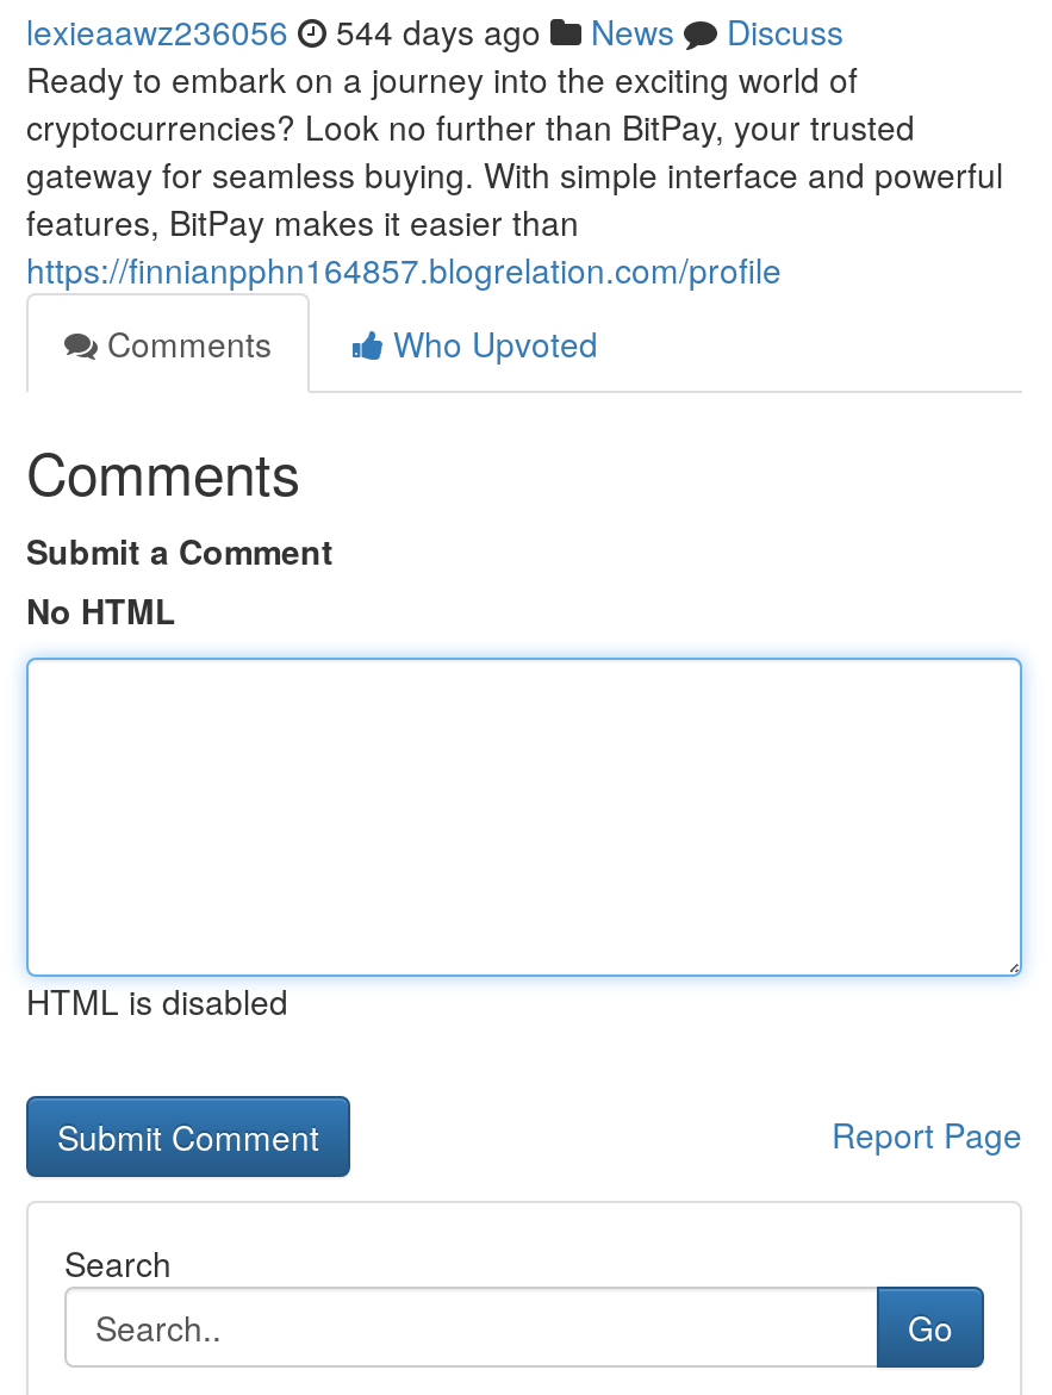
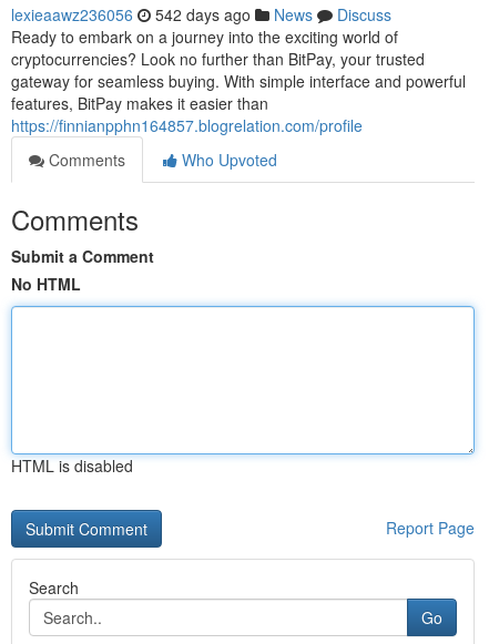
[26,7,844,55] lexieaawz236056 544 days ago News Discuss -> [11,3,391,25] lexieaawz236056 542 days ago News Discuss

